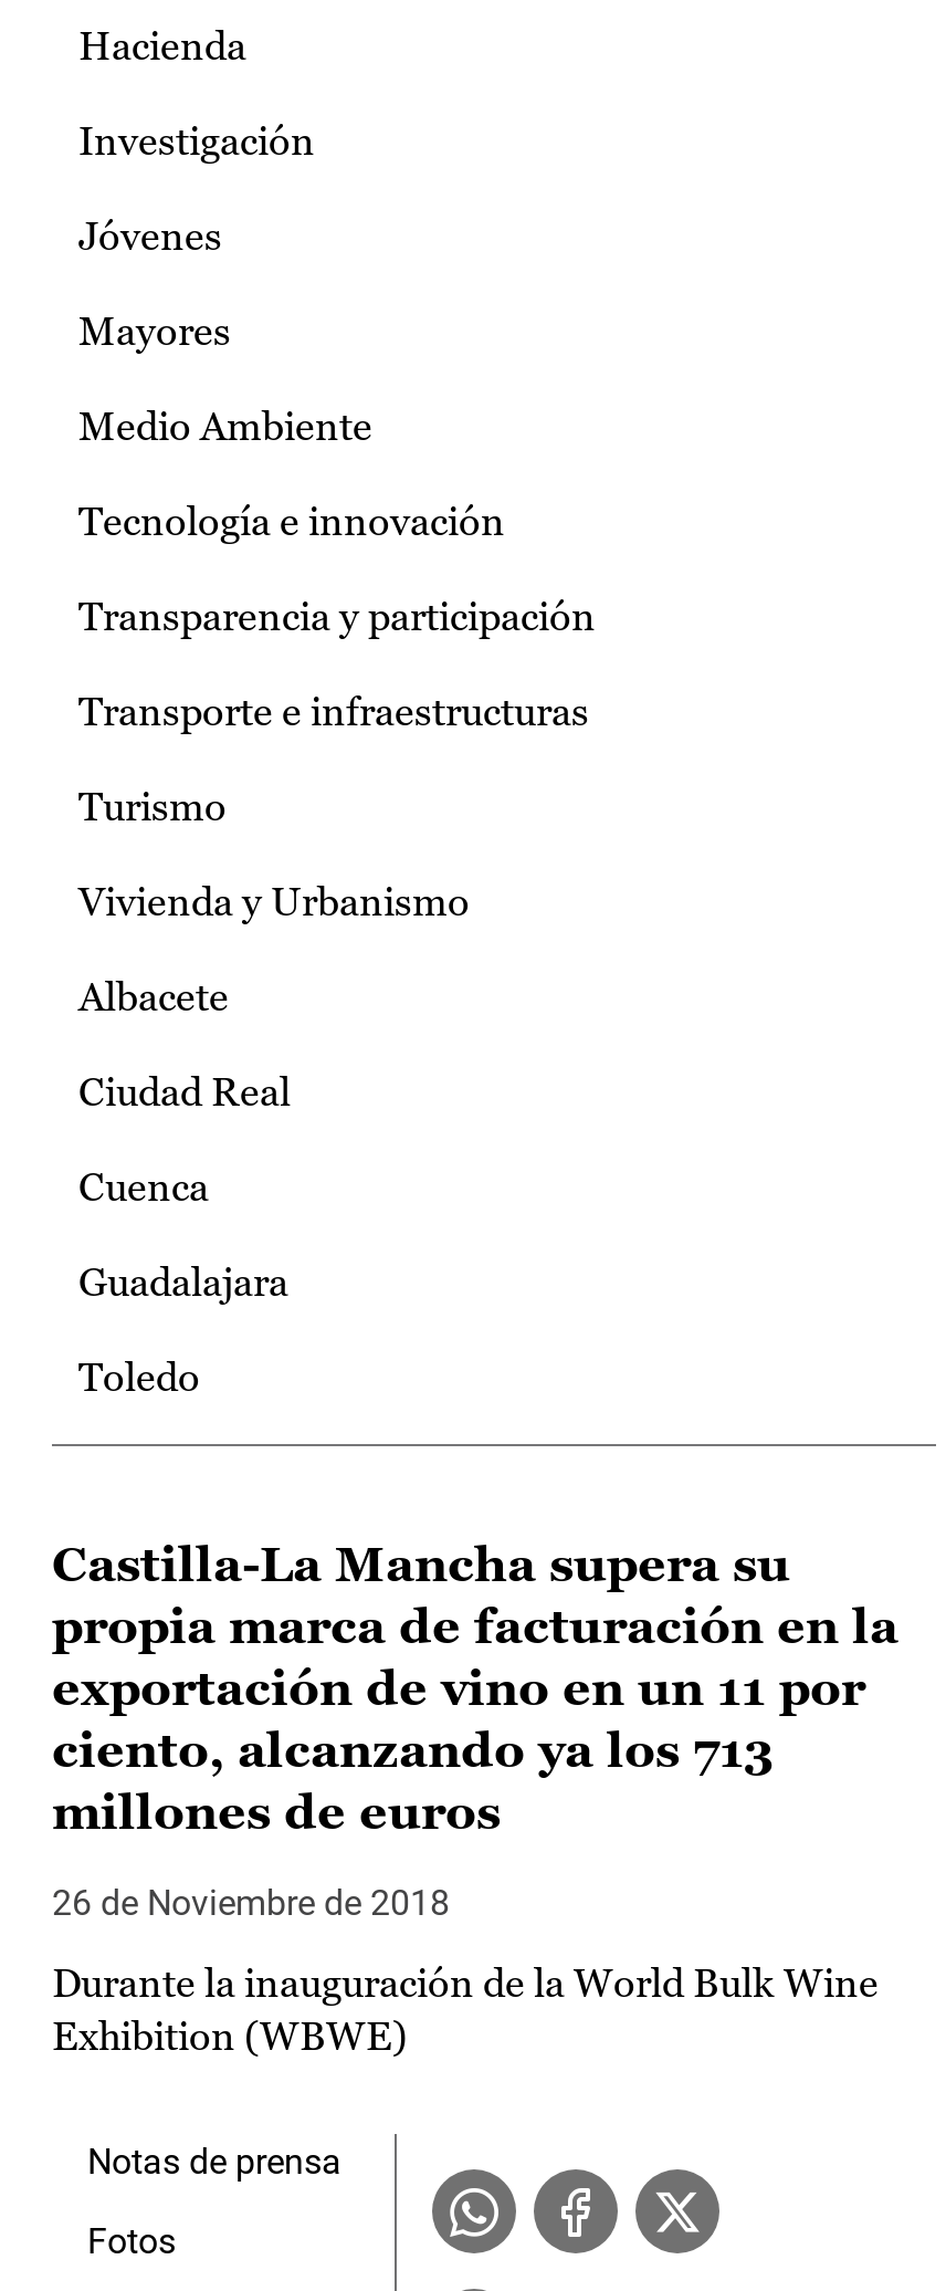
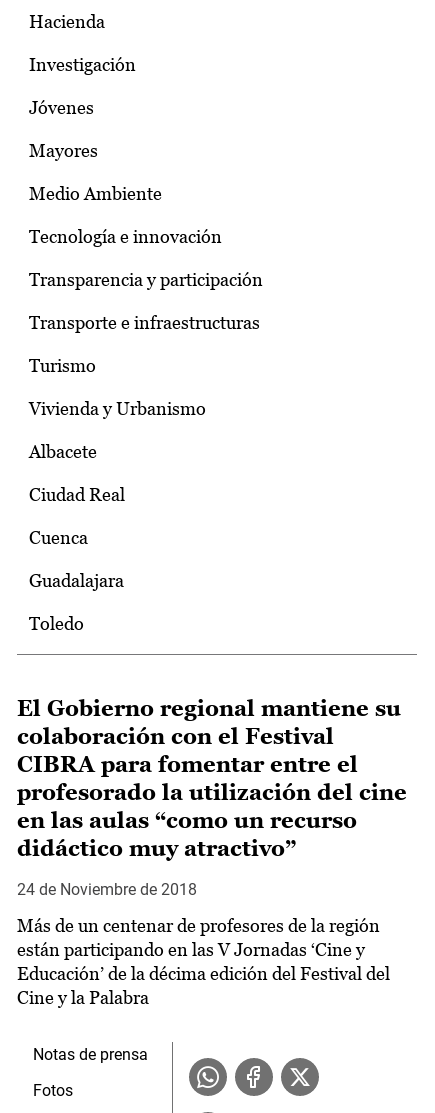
[52,1537,898,1840] Castilla-La Mancha supera su | propia marca de facturación en la | exportación de vino en un 11 por | ciento, alcanzando ya los 713 | millones de euros -> [17,696,407,861] El Gobierno regional mantiene su | colaboración con el Festival | CIBRA para fomentar entre el | profesorado la utilización del cine | en las aulas “como un recurso | didáctico muy atractivo”
[52,1882,450,1924] 26 de Noviembre de 2018 -> [17,880,197,899] 24 de Noviembre de 2018
[52,1960,879,2059] Durante la inauguración de la World Bulk Wine | Exhibition (WBWE) -> [17,915,390,1008] Más de un centenar de profesores de la región | están participando en las V Jornadas ‘Cine y | Educación’ de la décima edición del Festival del | Cine y la Palabra

